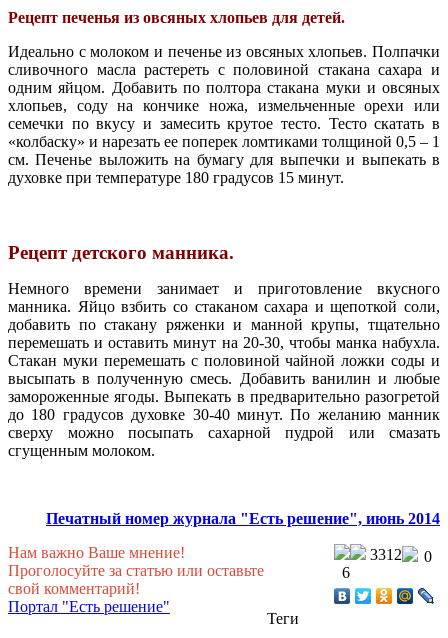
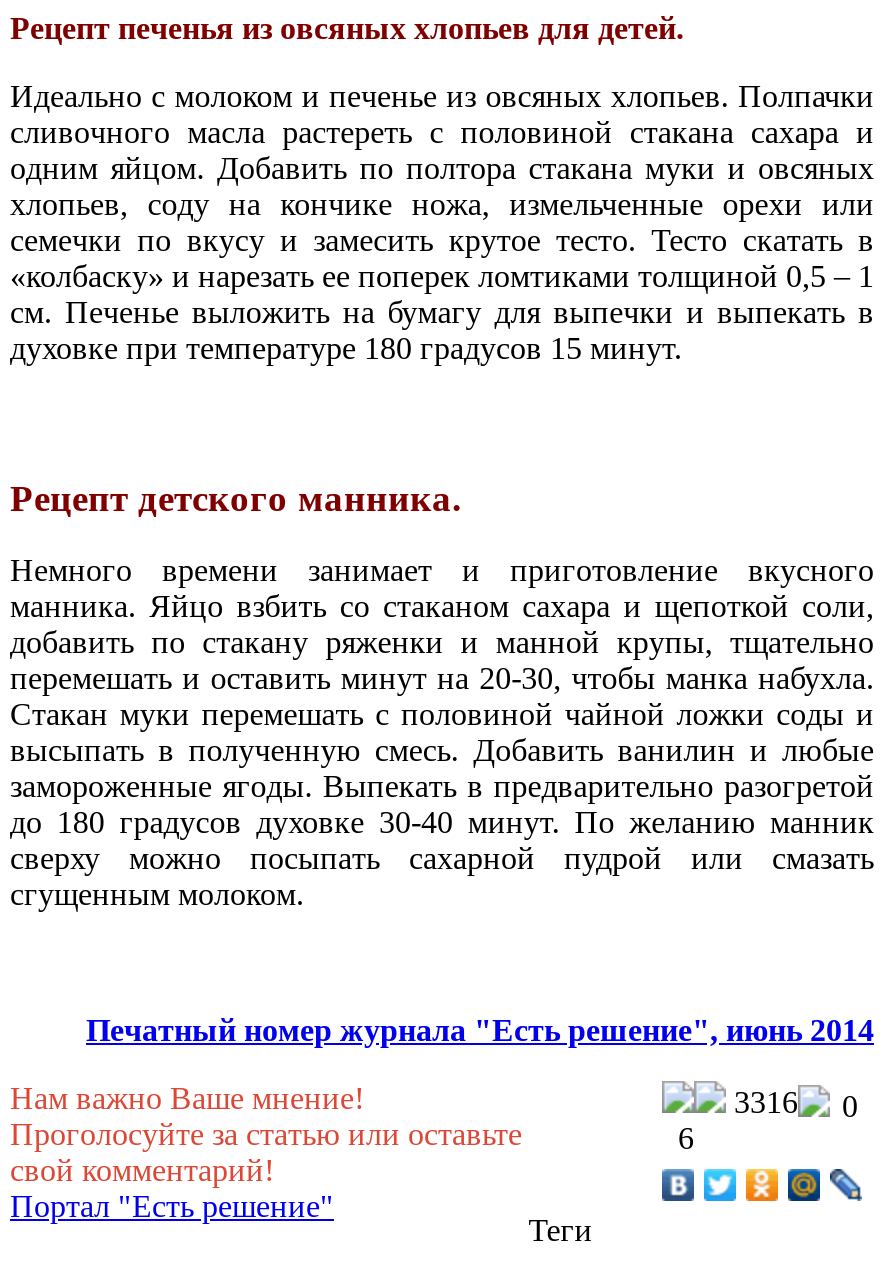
[370,546,432,565] 3312 0 -> [734,1085,858,1123] 3316 0

